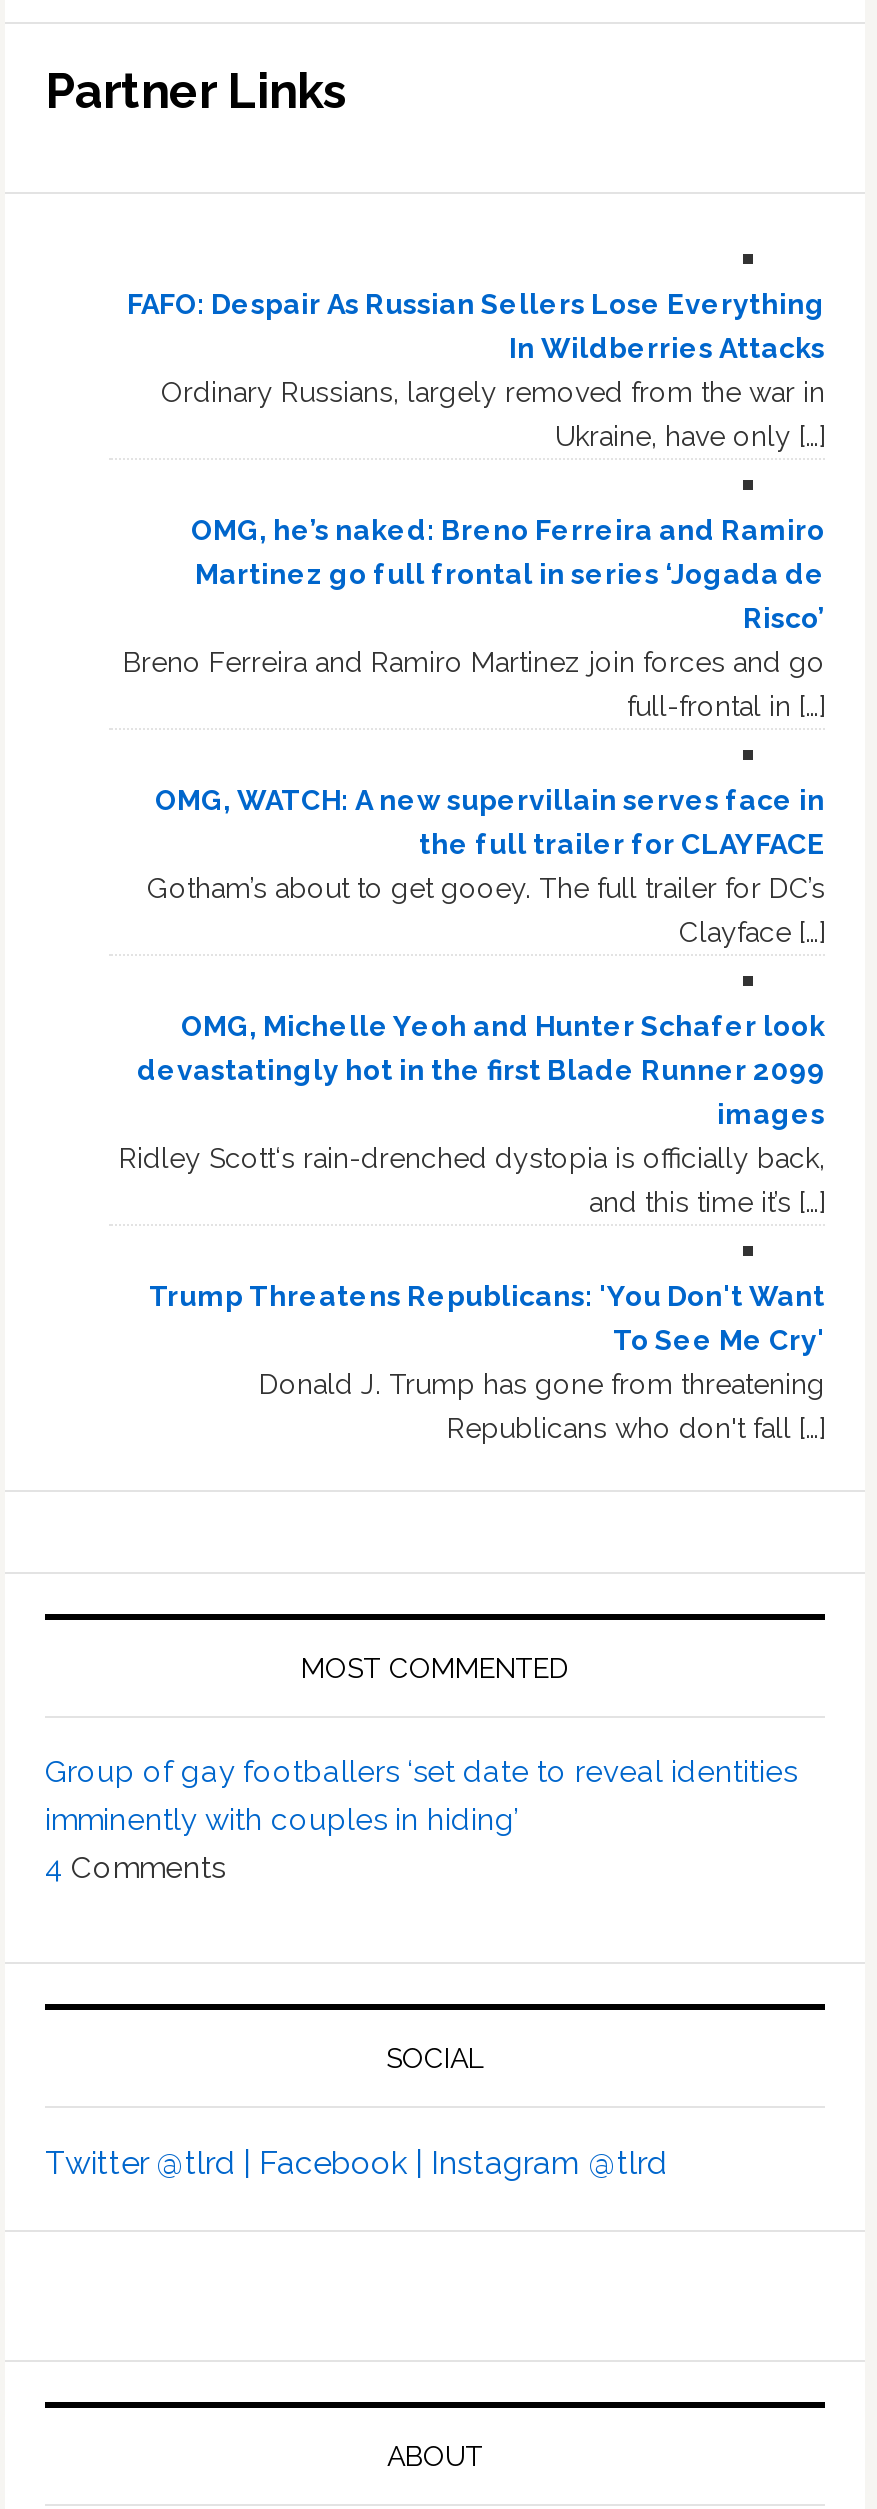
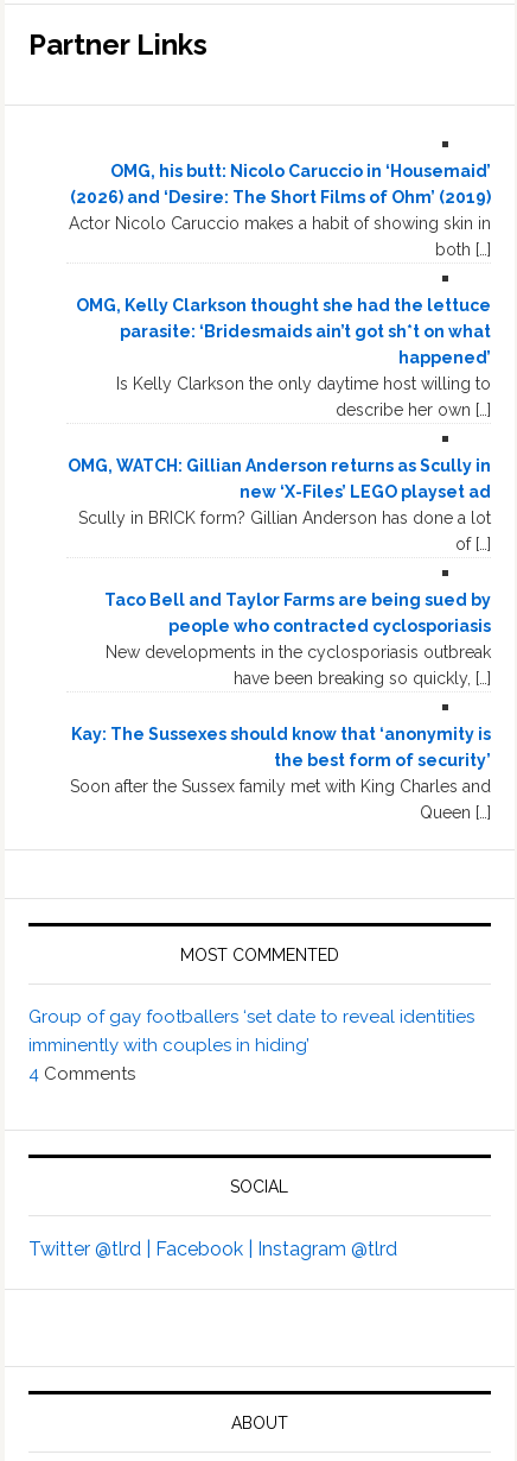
[127,288,825,452] FAFO: Despair As Russian Sellers Lose Everything | In Wildberries Attacks | Ordinary Russians, largely removed from the war in | Ukraine, have only […] -> [69,162,491,259] OMG, his butt: Nicolo Caruccio in ‘Housemaid’ | (2026) and ‘Desire: The Short Films of Ohm’ (2019) | Actor Nicolo Caruccio makes a habit of showing skin in | both […]
[123,514,825,722] OMG, he’s naked: Breno Ferreira and Ramiro | Martinez go full frontal in series ‘Jogada de | Risco’ | Breno Ferreira and Ramiro Martinez join forces and go | full-frontal in […] -> [76,296,491,419] OMG, Kelly Clarkson thought she had the lettuce | parasite: ‘Bridesmaids ain’t got sh*t on what | happened’ | Is Kelly Clarkson the only daytime host willing to | describe her own […]
[147,784,825,948] OMG, WATCH: A new supervillain serves face in | the full trailer for CLAYFACE | Gotham’s about to get gooey. The full trailer for DC’s | Clayface […] -> [68,456,491,554] OMG, WATCH: Gillian Anderson returns as Scully in | new ‘X-Files’ LEGO playset ad | Scully in BRICK form? Gillian Anderson has done a lot | of […]
[119,1010,825,1218] OMG, Michelle Yeoh and Hunter Schafer look | devastatingly hot in the first Blade Runner 2099 | images | Ridley Scott‘s rain-drenched dystopia is officially back, | and this time it’s […] -> [104,590,491,688] Taco Bell and Taylor Farms are being sued by | people who contracted cyclosporiasis | New developments in the cyclosporiasis outbreak | have been breaking so quickly, […]
[149,1280,825,1444] Trump Threatens Republicans: 'You Don't Want | To See Me Cry' | Donald J. Trump has gone from threatening | Republicans who don't fall […] -> [70,725,491,822] Kay: The Sussexes should know that ‘anonymity is | the best form of security’ | Soon after the Sussex family met with King Charles and | Queen […]

